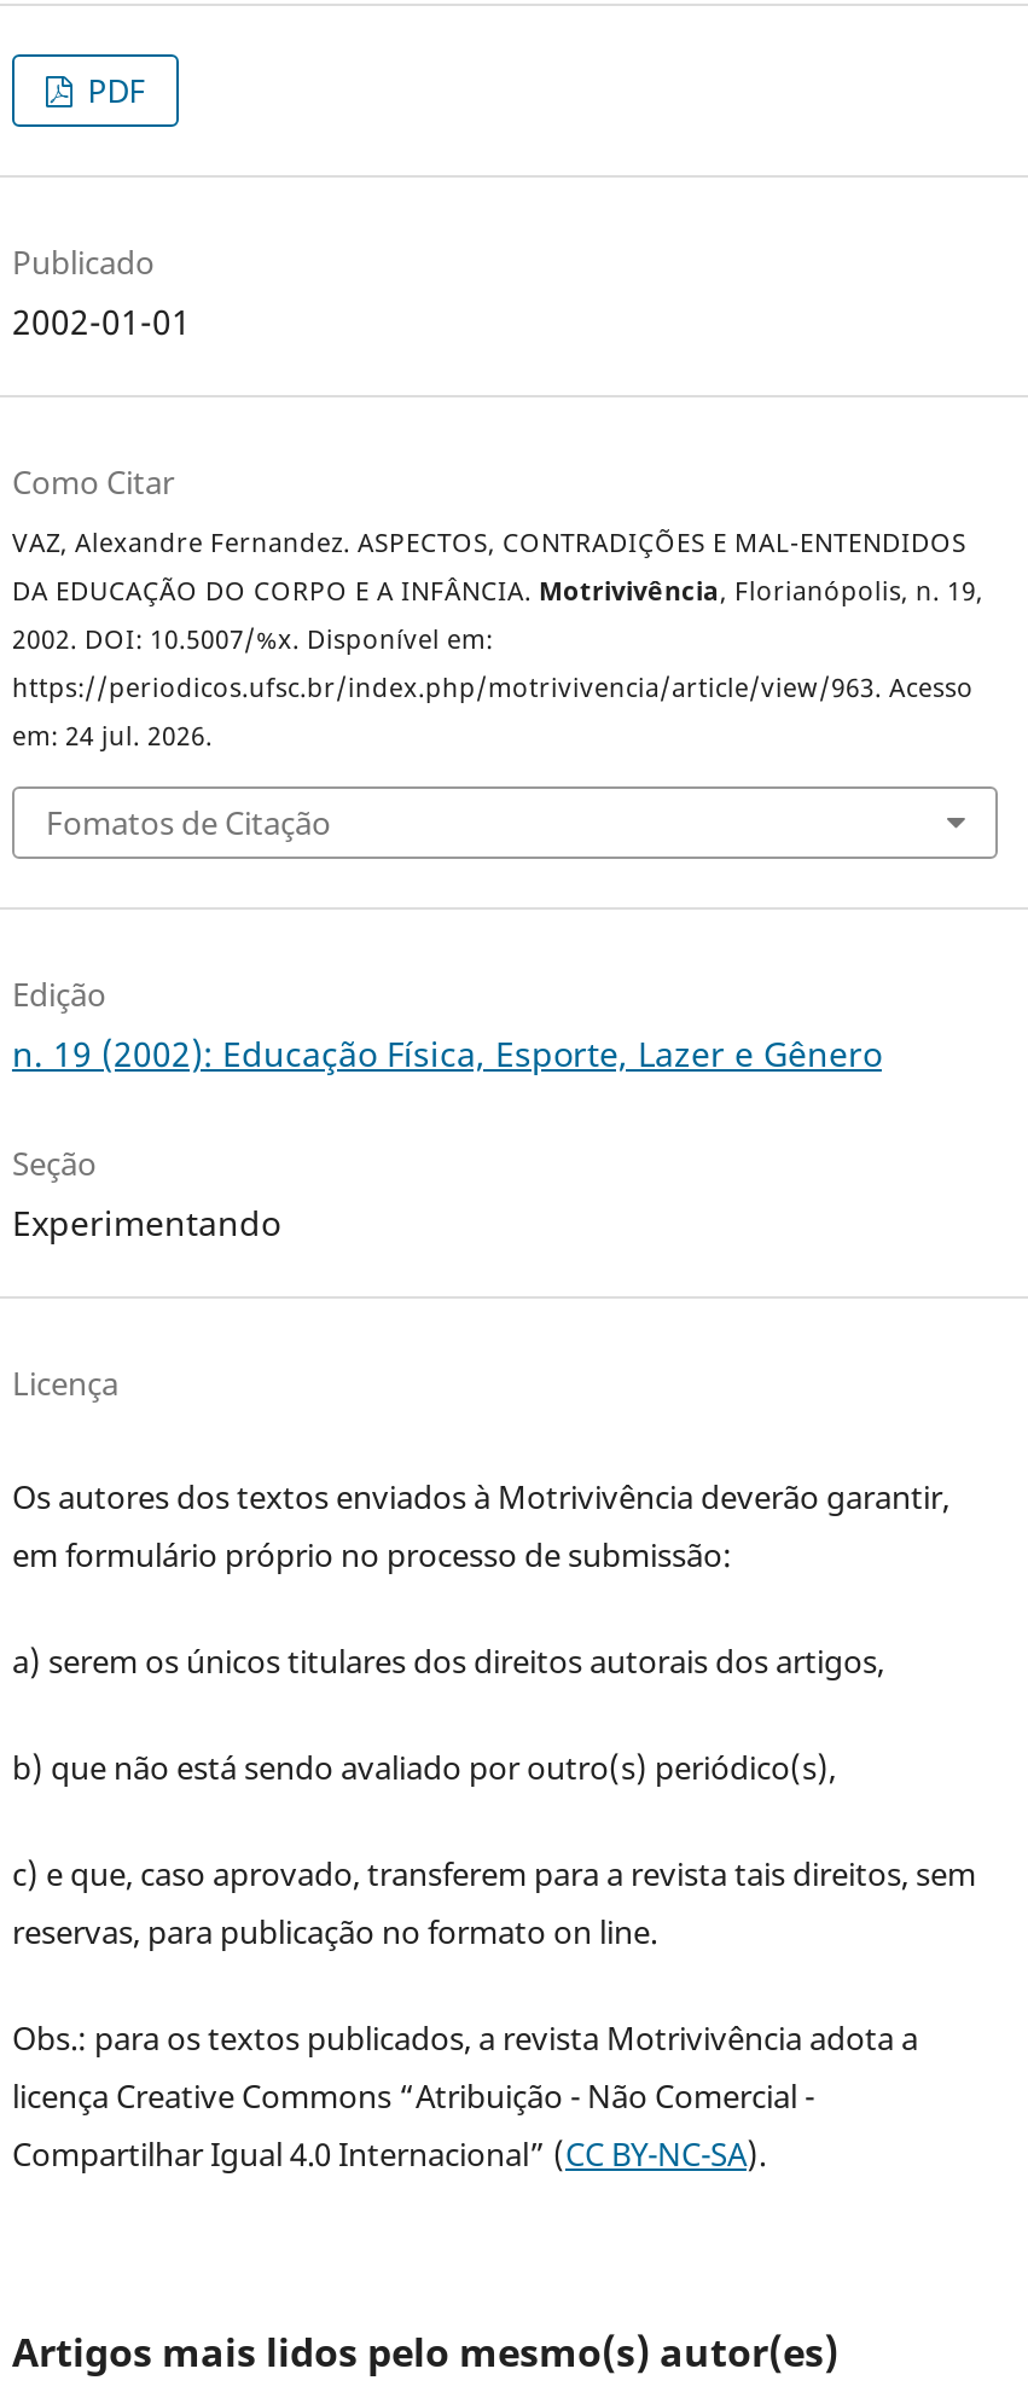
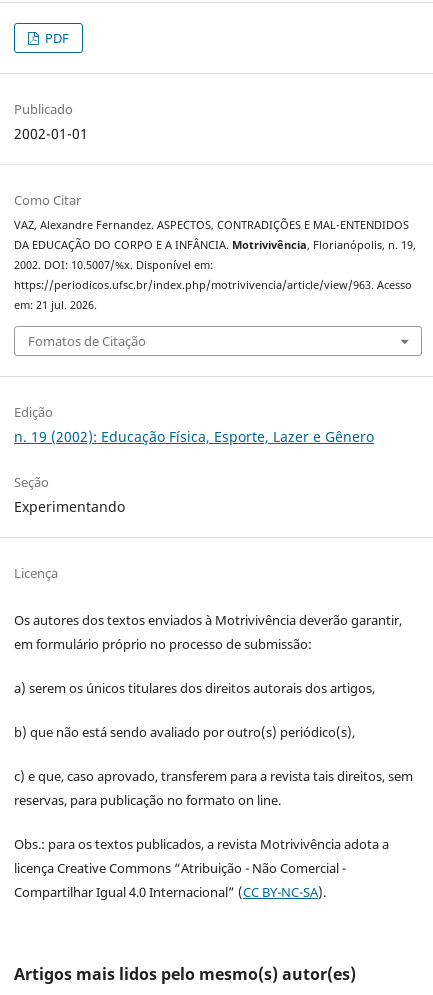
[12,719,213,753] em: 24 jul. 2026. -> [14,298,97,312] em: 21 jul. 2026.

